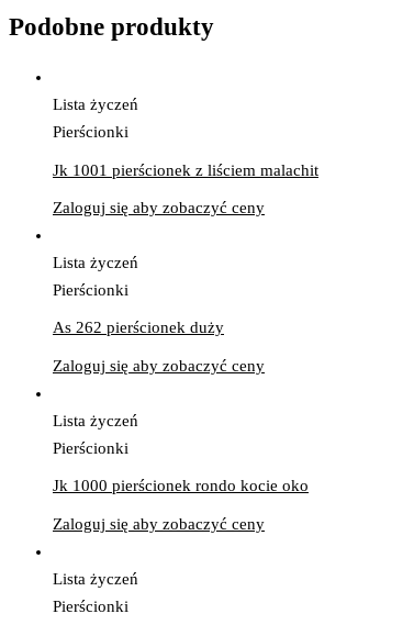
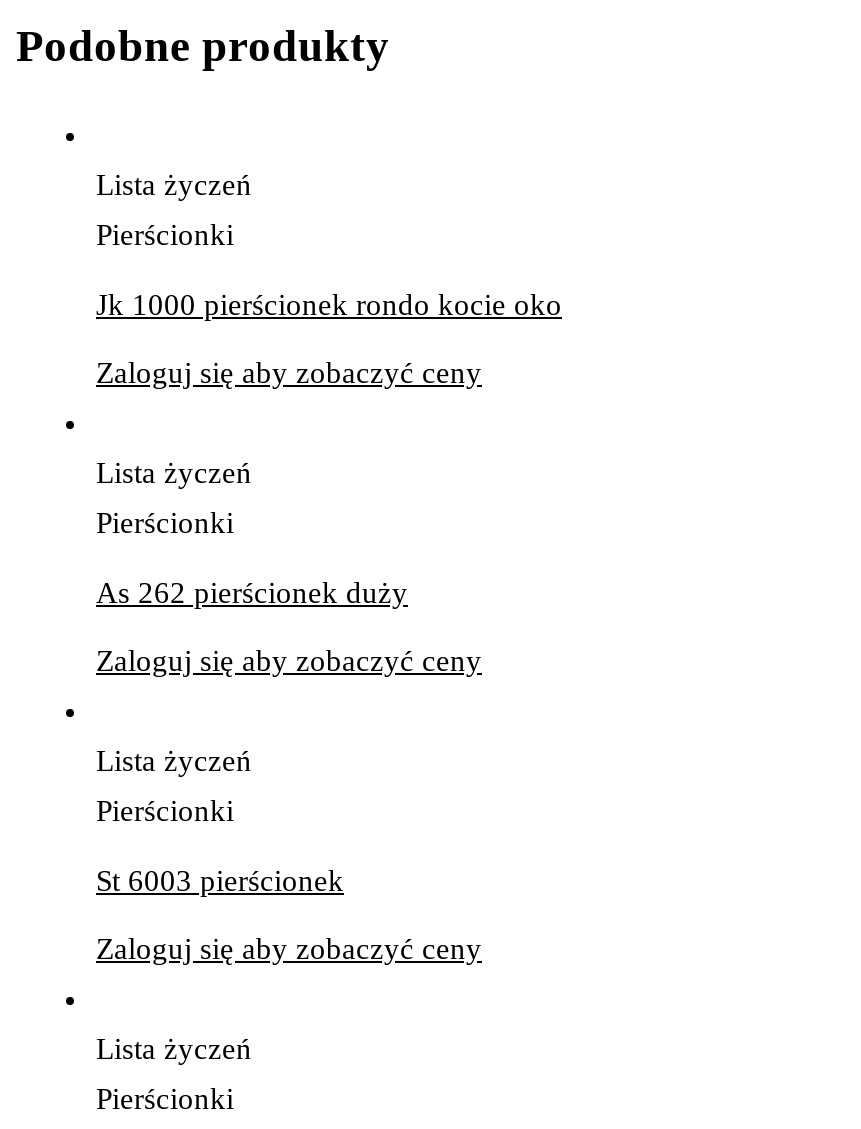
[53,161,318,178] Jk 1001 pierścionek z liściem malachit -> none
none -> [96,865,344,897] St 6003 pierścionek
moved [53,477,309,495] -> [96,289,562,321]: Jk 1000 pierścionek rondo kocie oko

